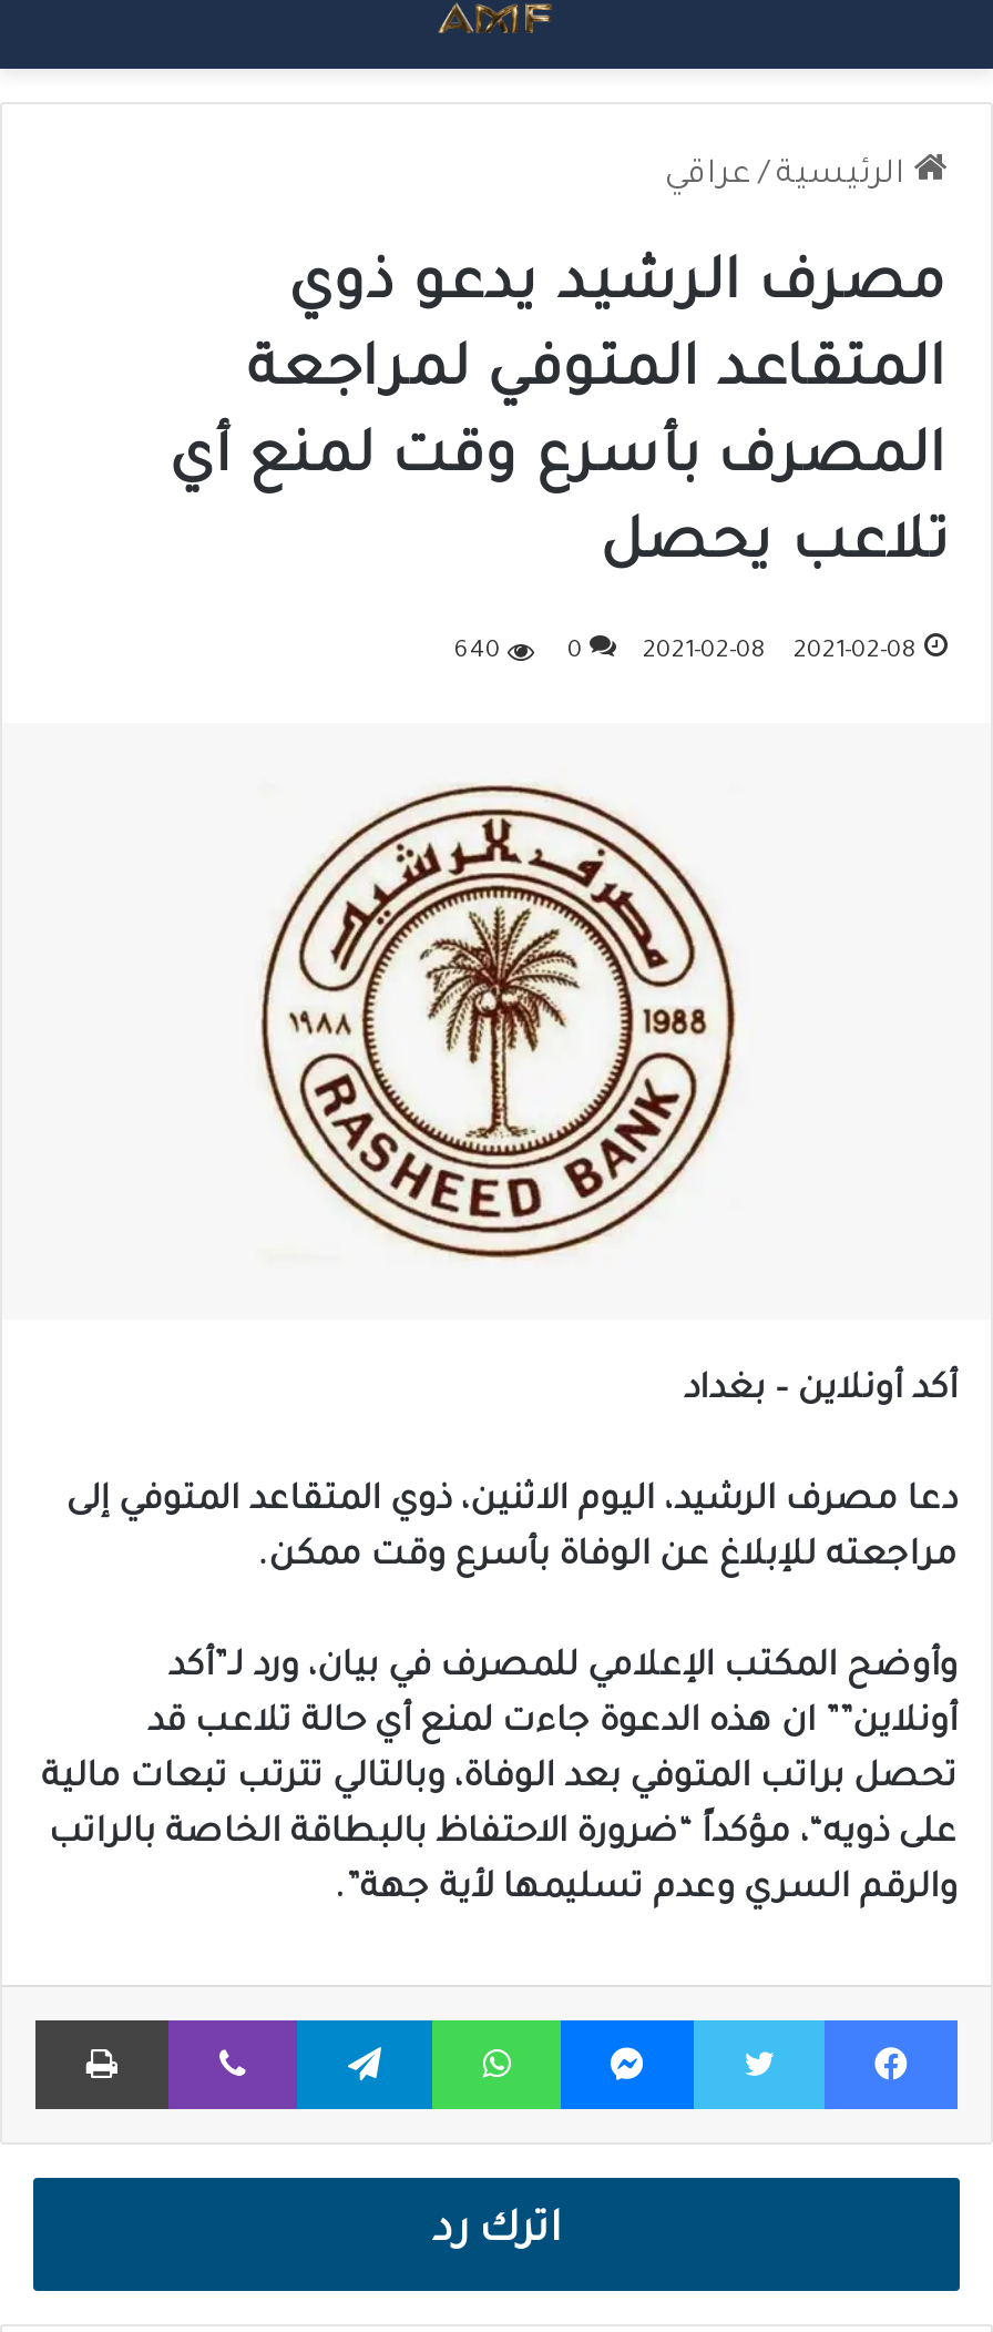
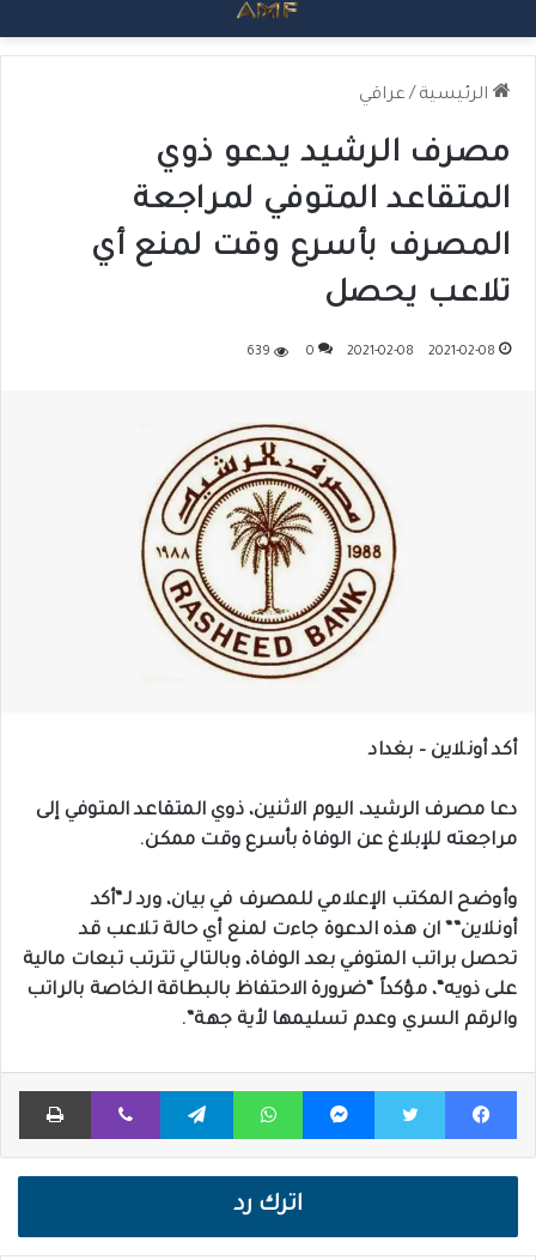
[454,639,501,665] 640 -> [246,345,270,359] 639

